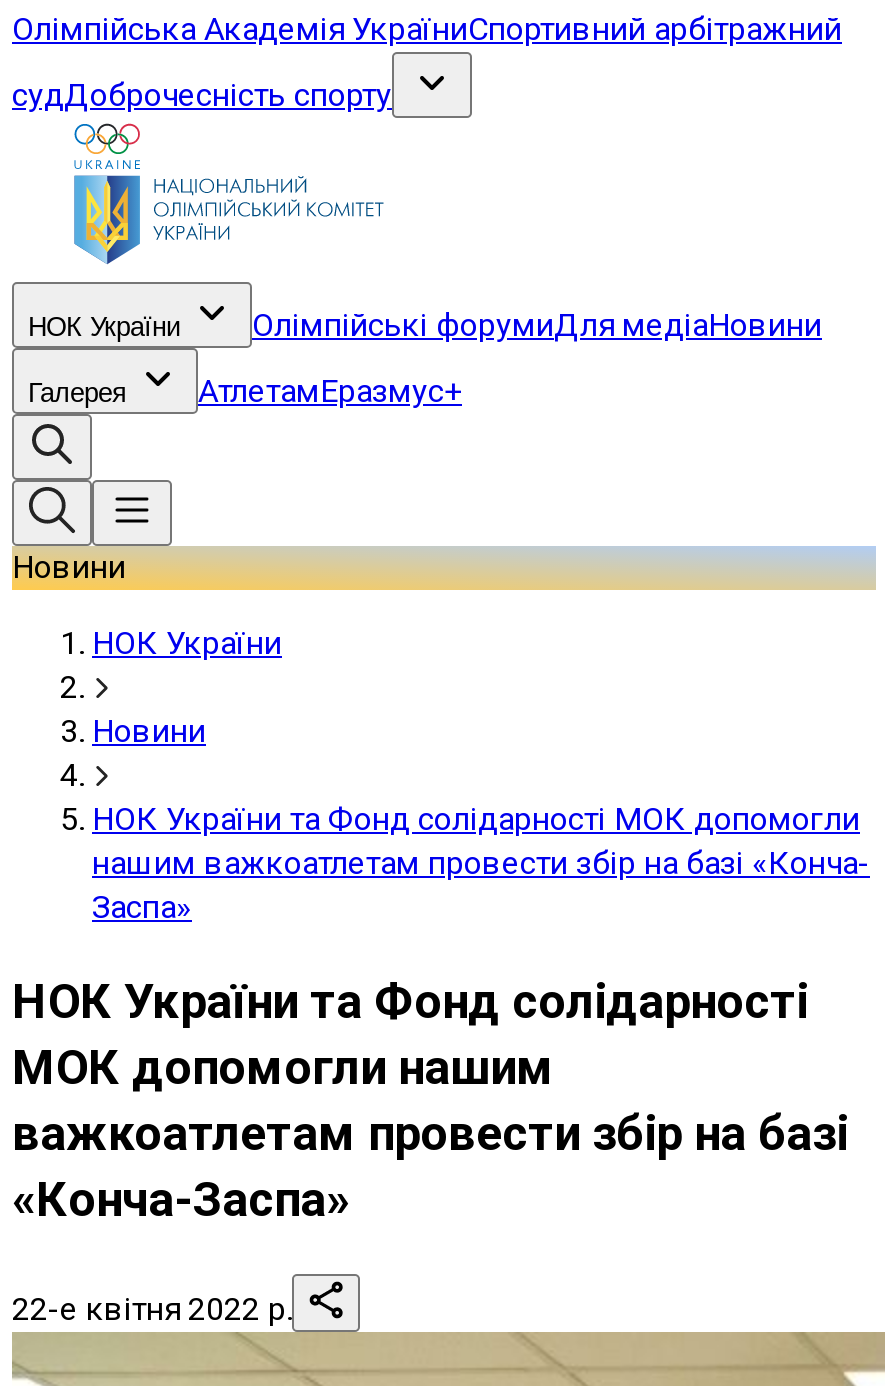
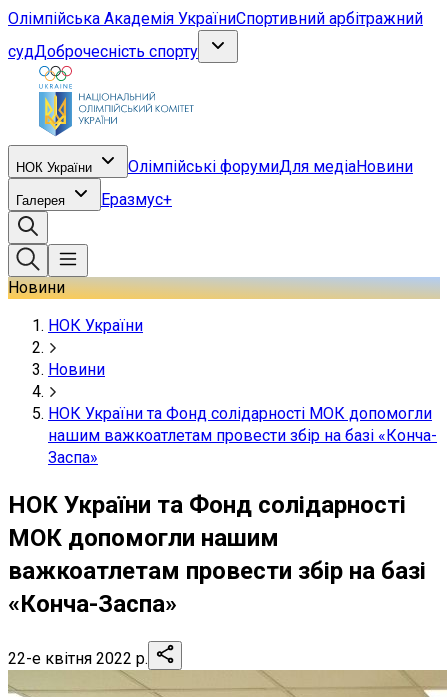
[198,372,462,410] АтлетамЕразмус+ -> [101,190,172,209] Еразмус+

